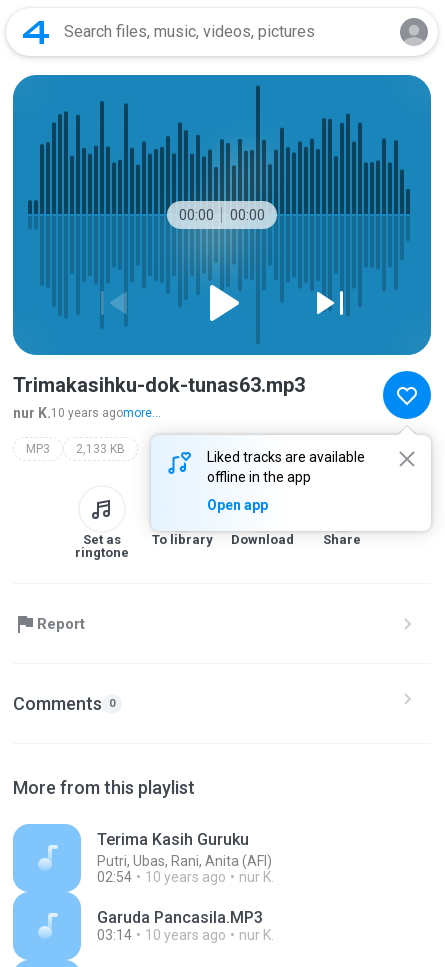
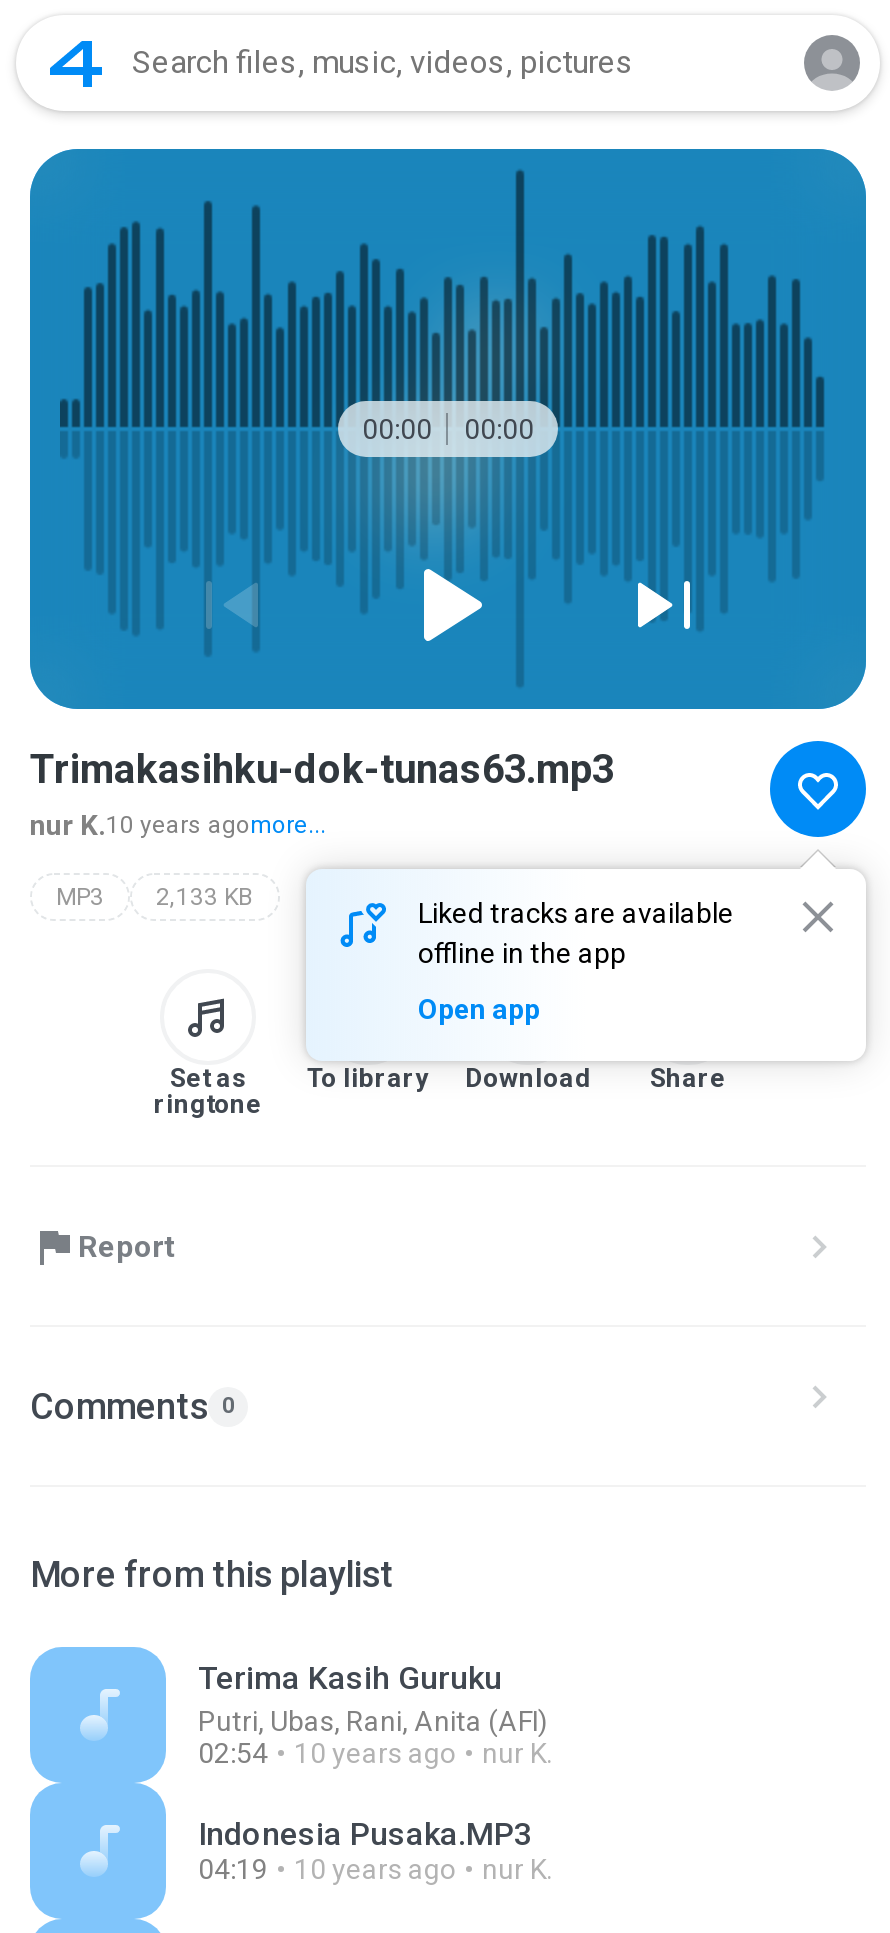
[97,908,263,943] Garuda Pancasila.MP3 | 03:14 -> [198,1815,532,1885] Indonesia Pusaka.MP3 | 04:19

